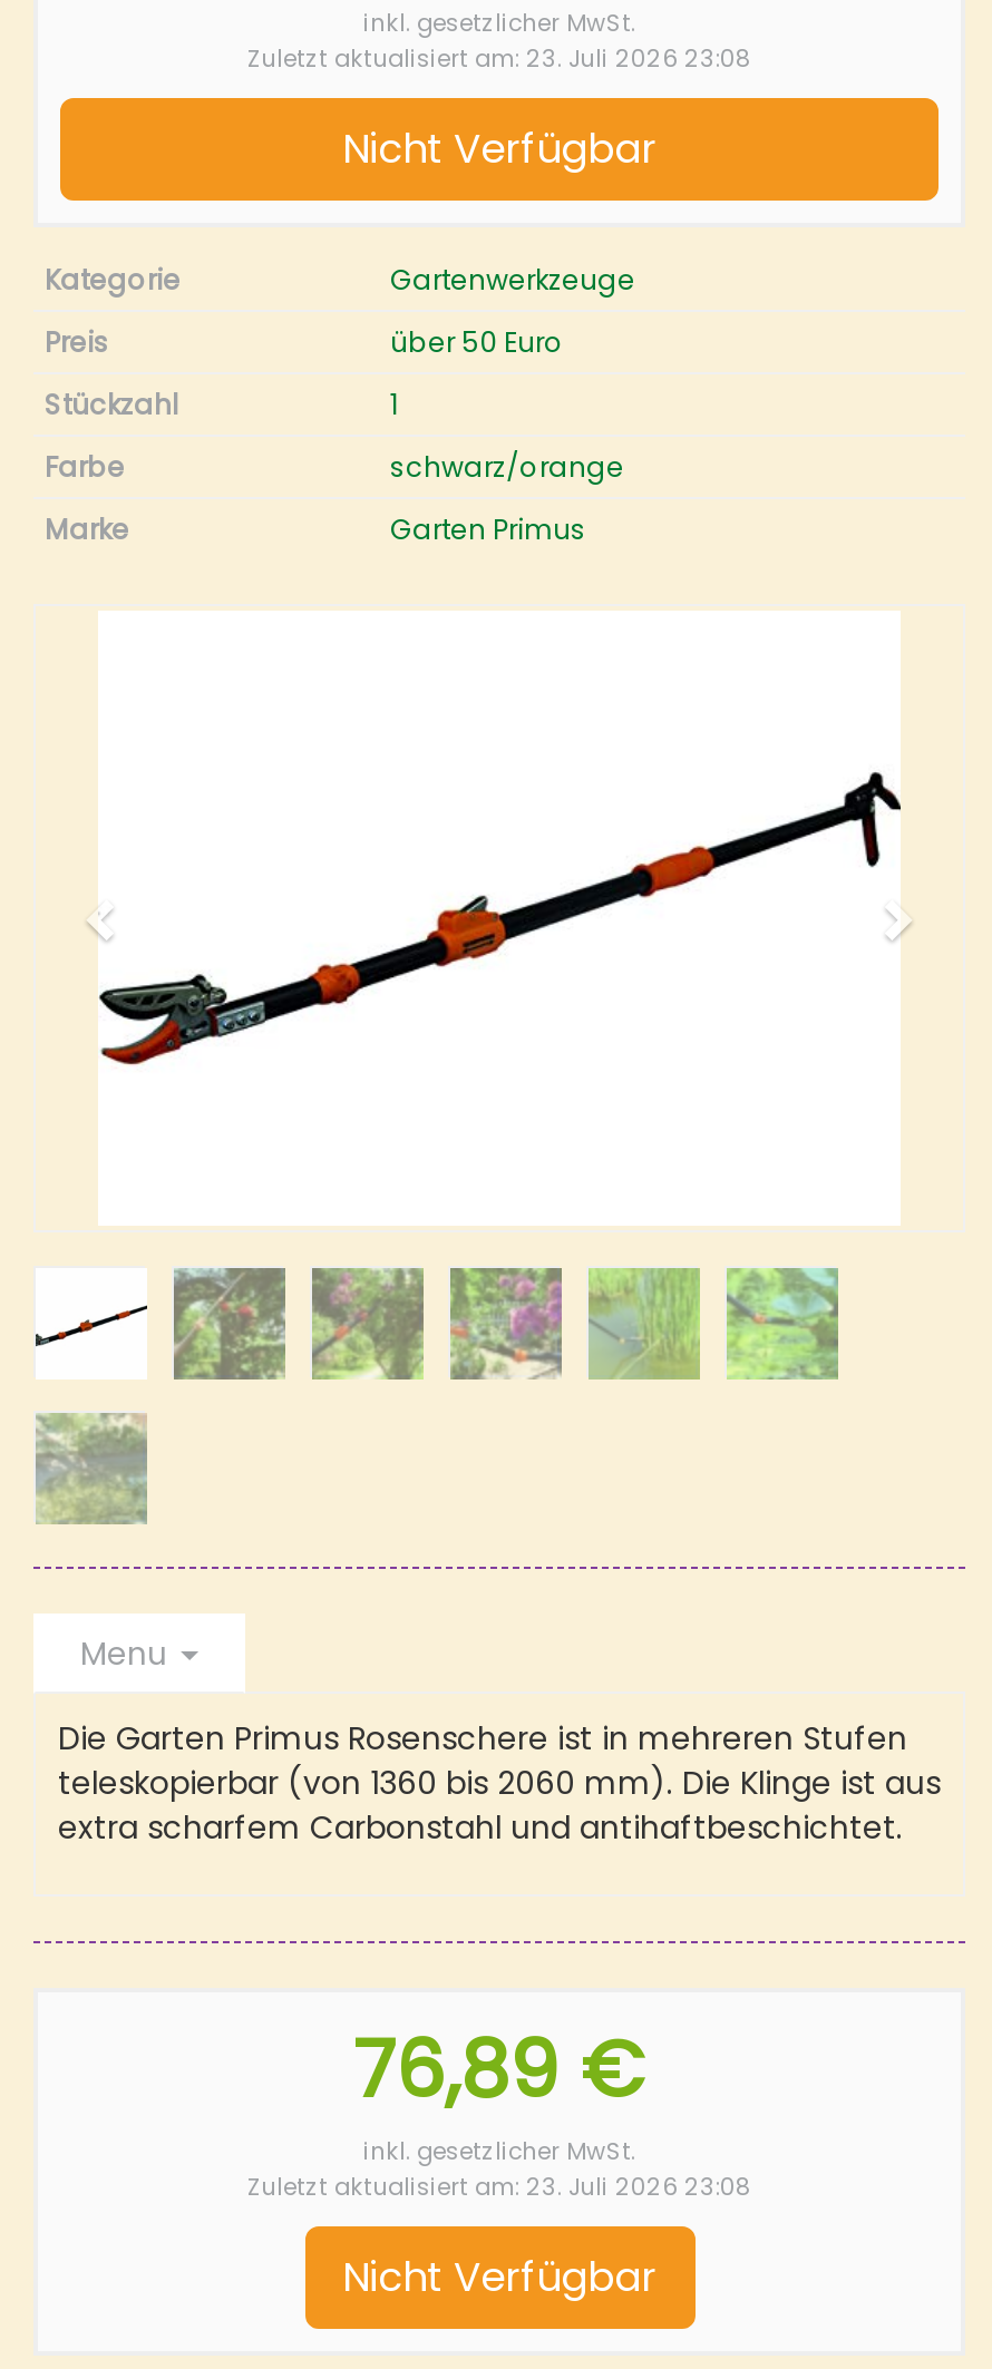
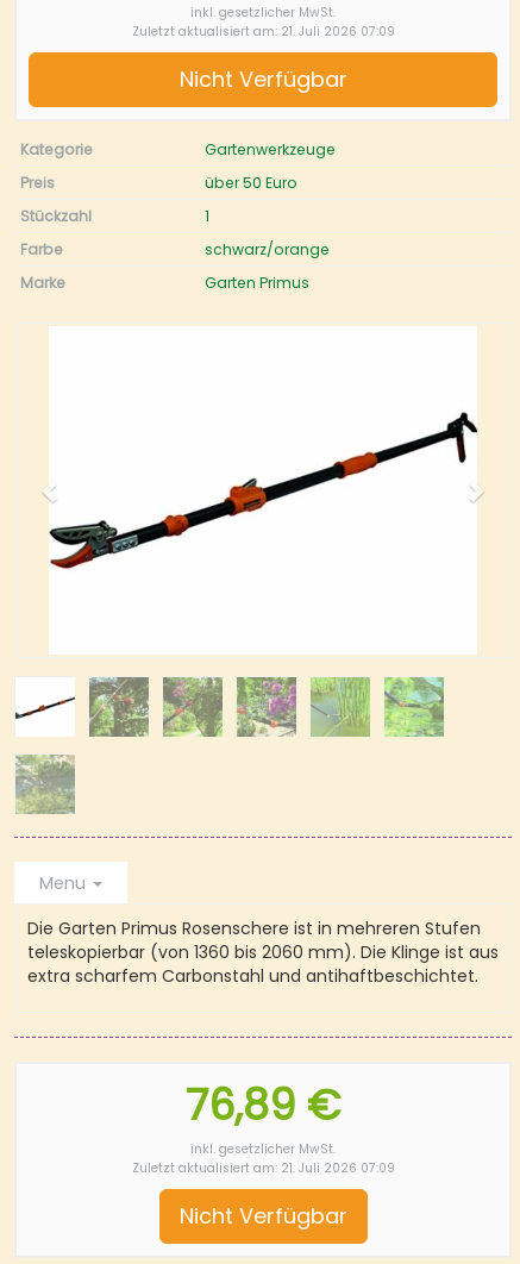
[247,42,751,76] Zuletzt aktualisiert am: 23. Juli 2026 23:08 -> [131,23,394,40] Zuletzt aktualisiert am: 21. Juli 2026 07:09
[247,2171,751,2204] Zuletzt aktualisiert am: 23. Juli 2026 23:08 -> [131,1159,394,1177] Zuletzt aktualisiert am: 21. Juli 2026 07:09

